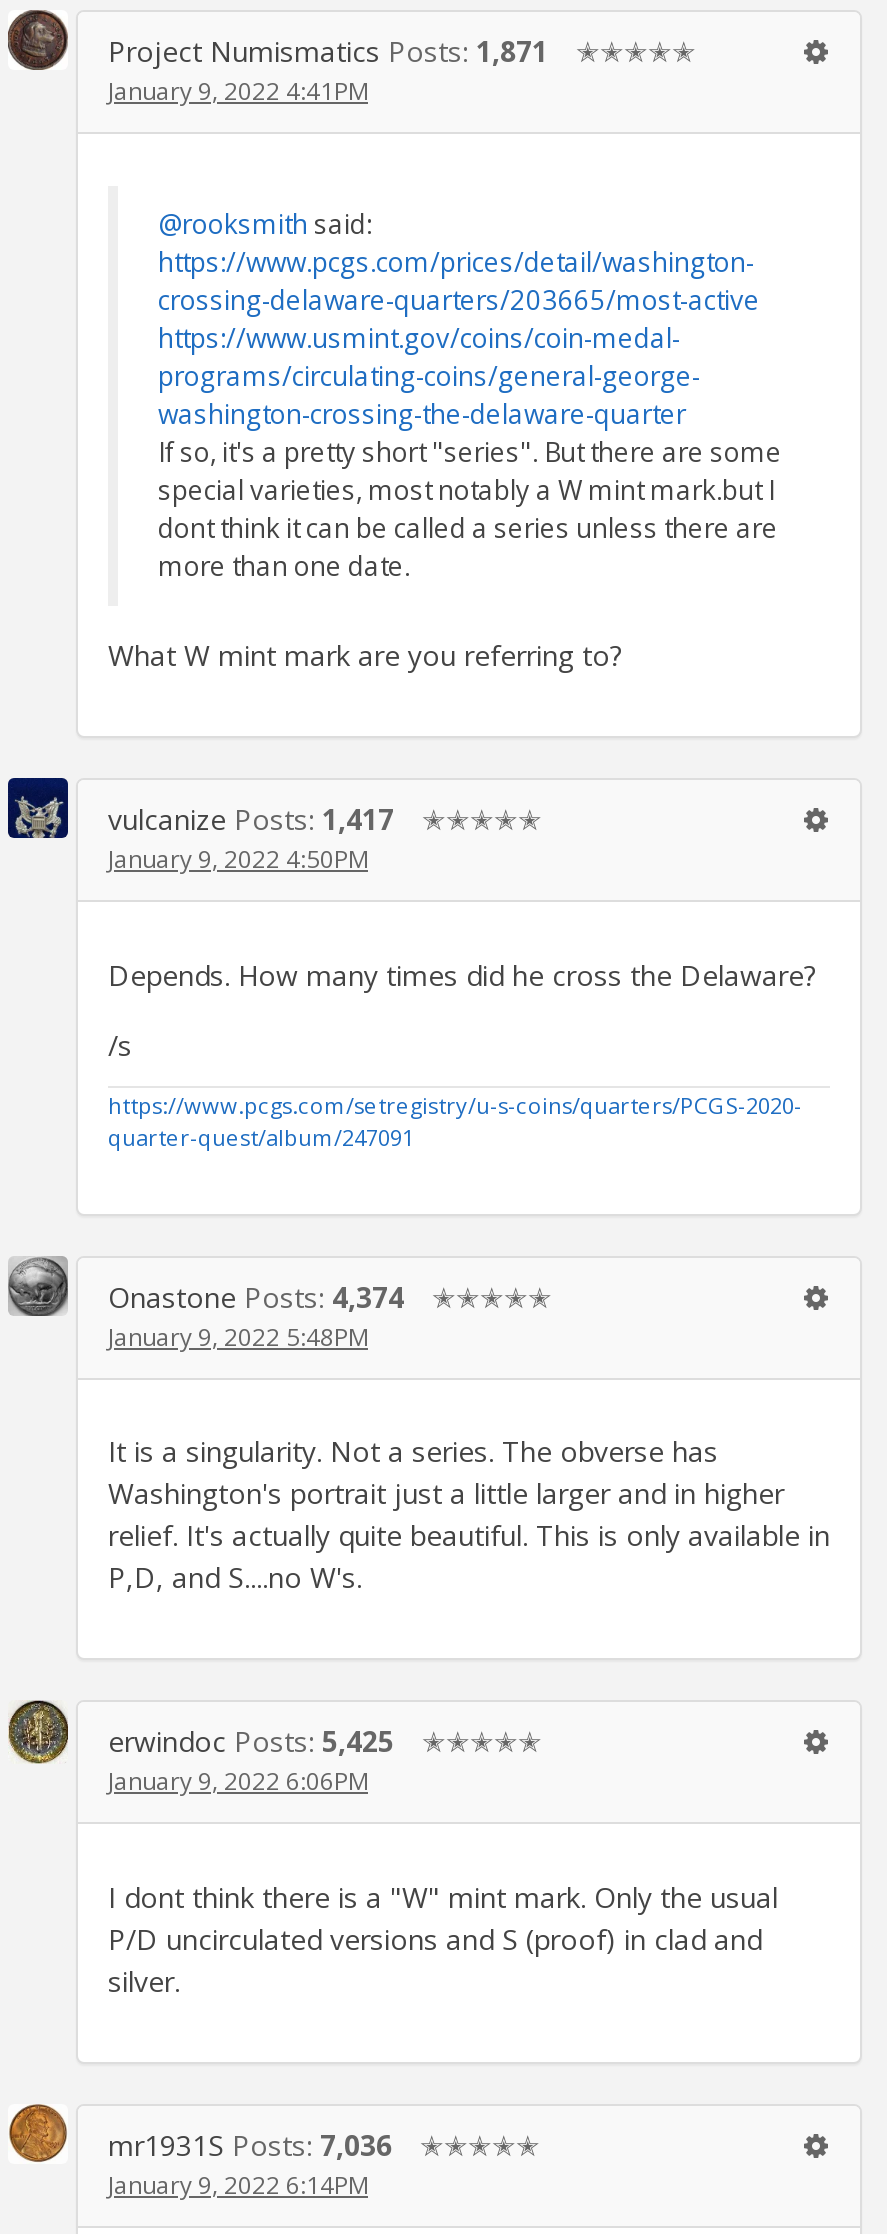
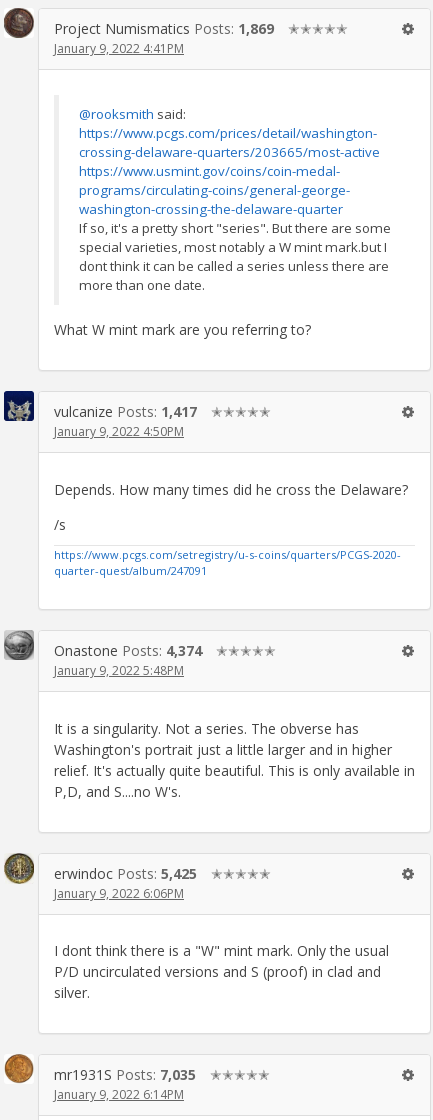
[108,32,548,70] Project Numismatics Posts: 1,871 -> [54,19,274,38] Project Numismatics Posts: 1,869
[108,2125,392,2163] mr1931S Posts: 7,036 -> [54,1065,196,1084] mr1931S Posts: 7,035

